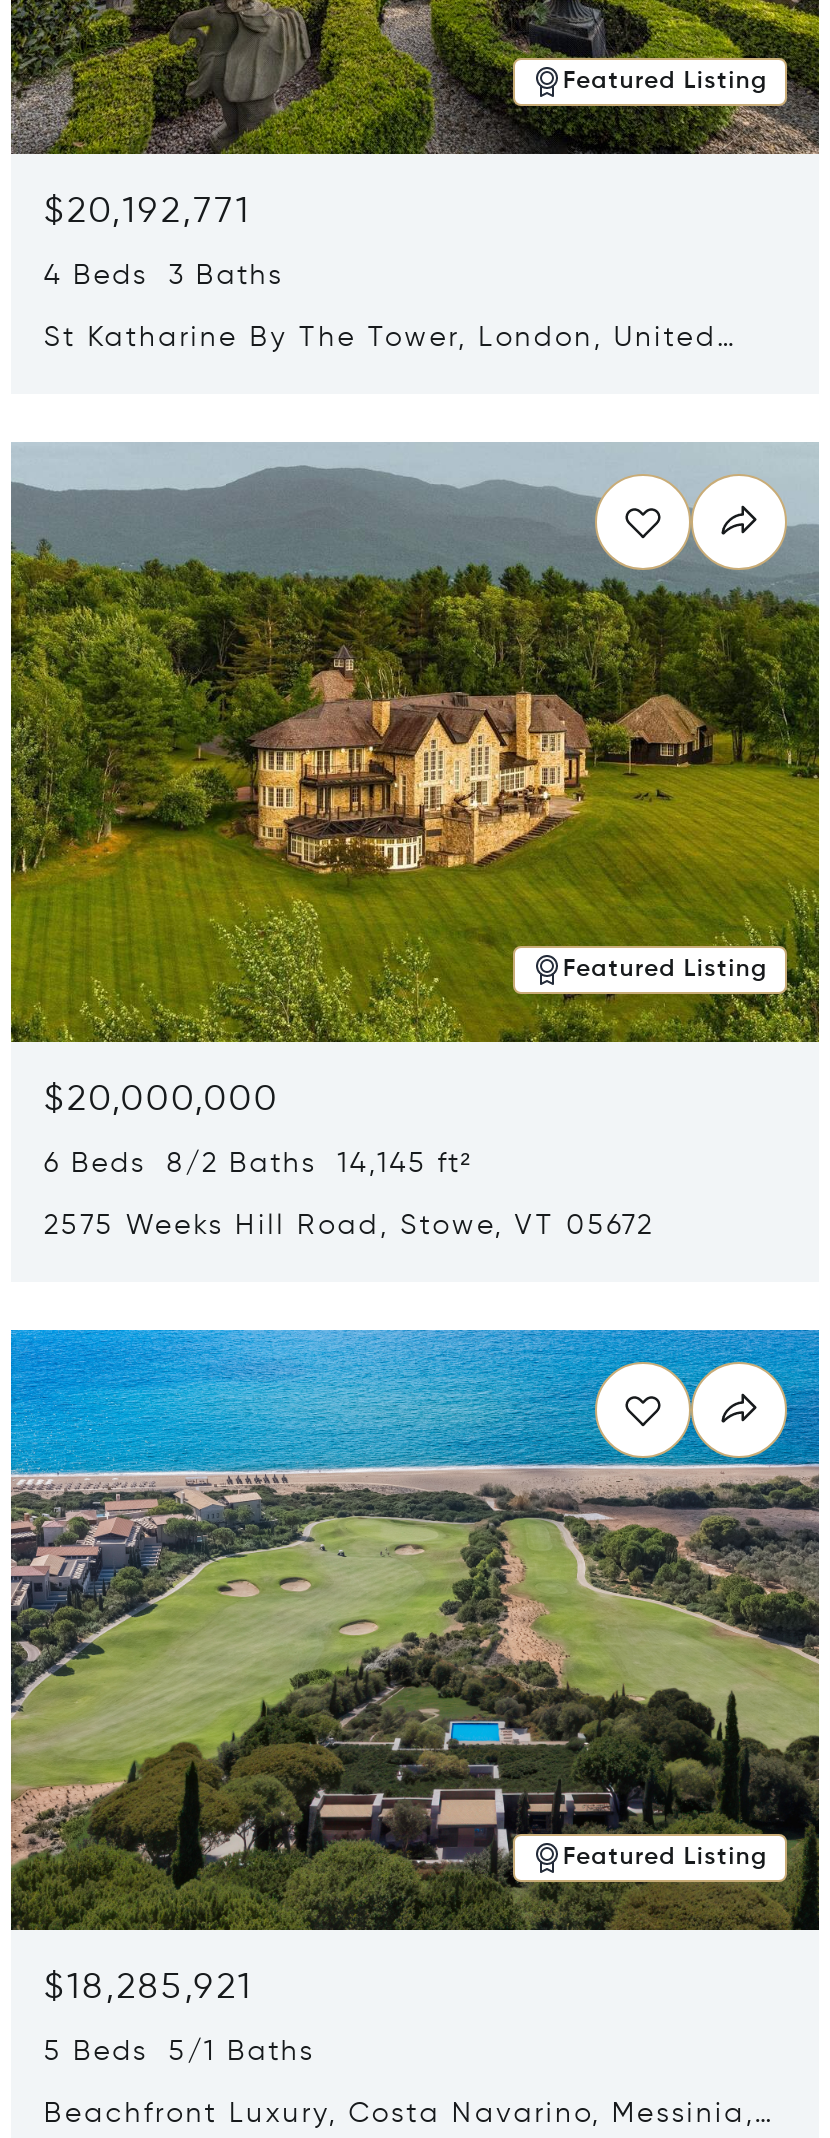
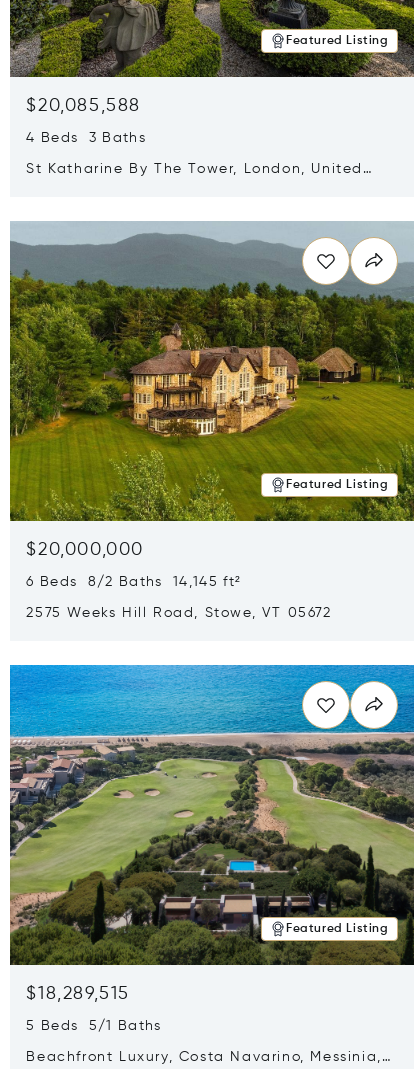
[44,194,251,230] $20,192,771 -> [26,97,141,115] $20,085,588
[44,1970,253,2006] $18,285,921 -> [26,985,130,1003] $18,289,515

